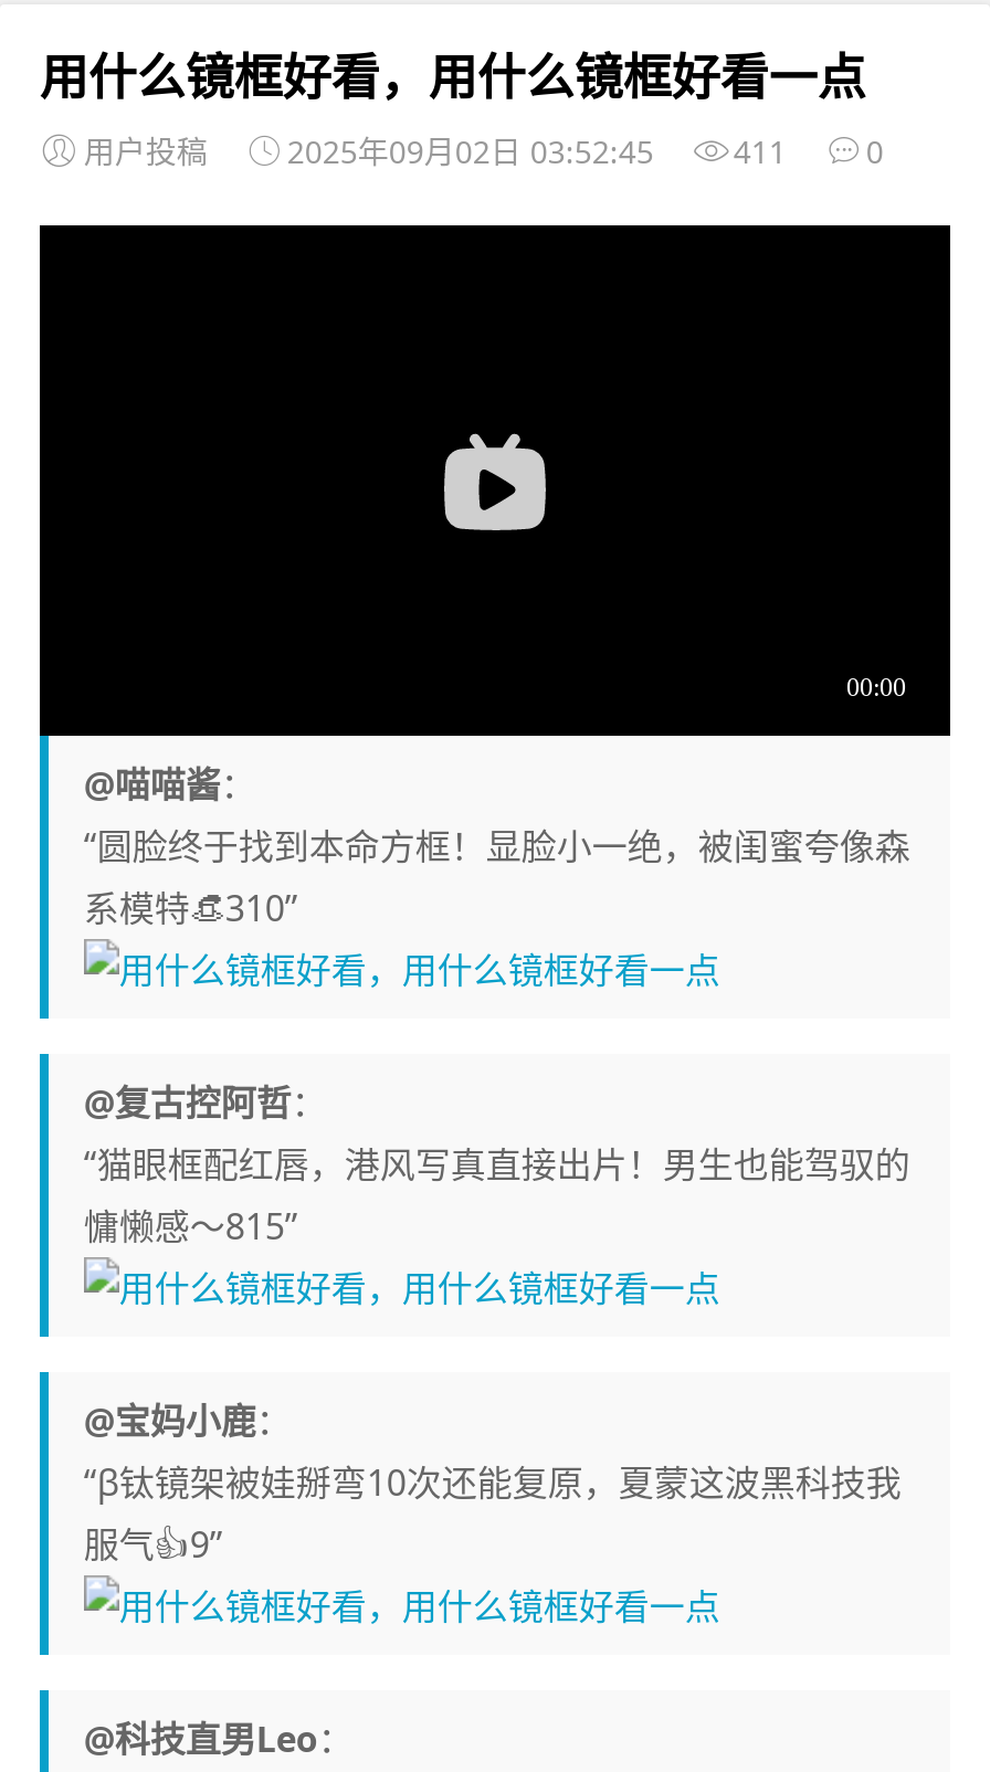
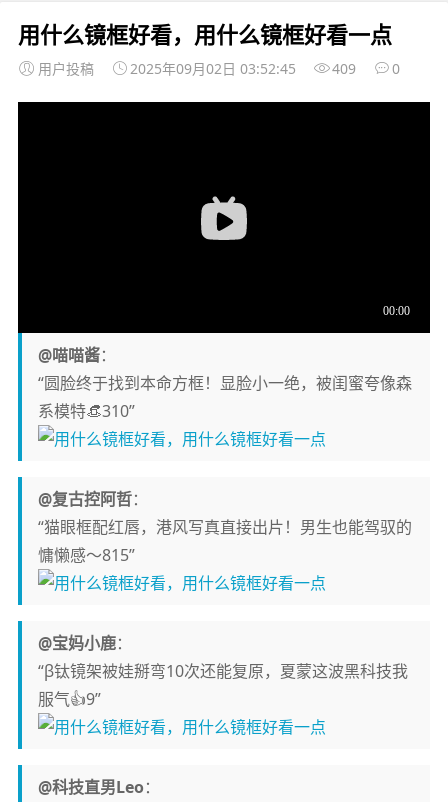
[84,130,884,172] 用户投稿 2025年09月02日 03:52:45 411 0 -> [38,59,400,78] 用户投稿 2025年09月02日 03:52:45 409 0

